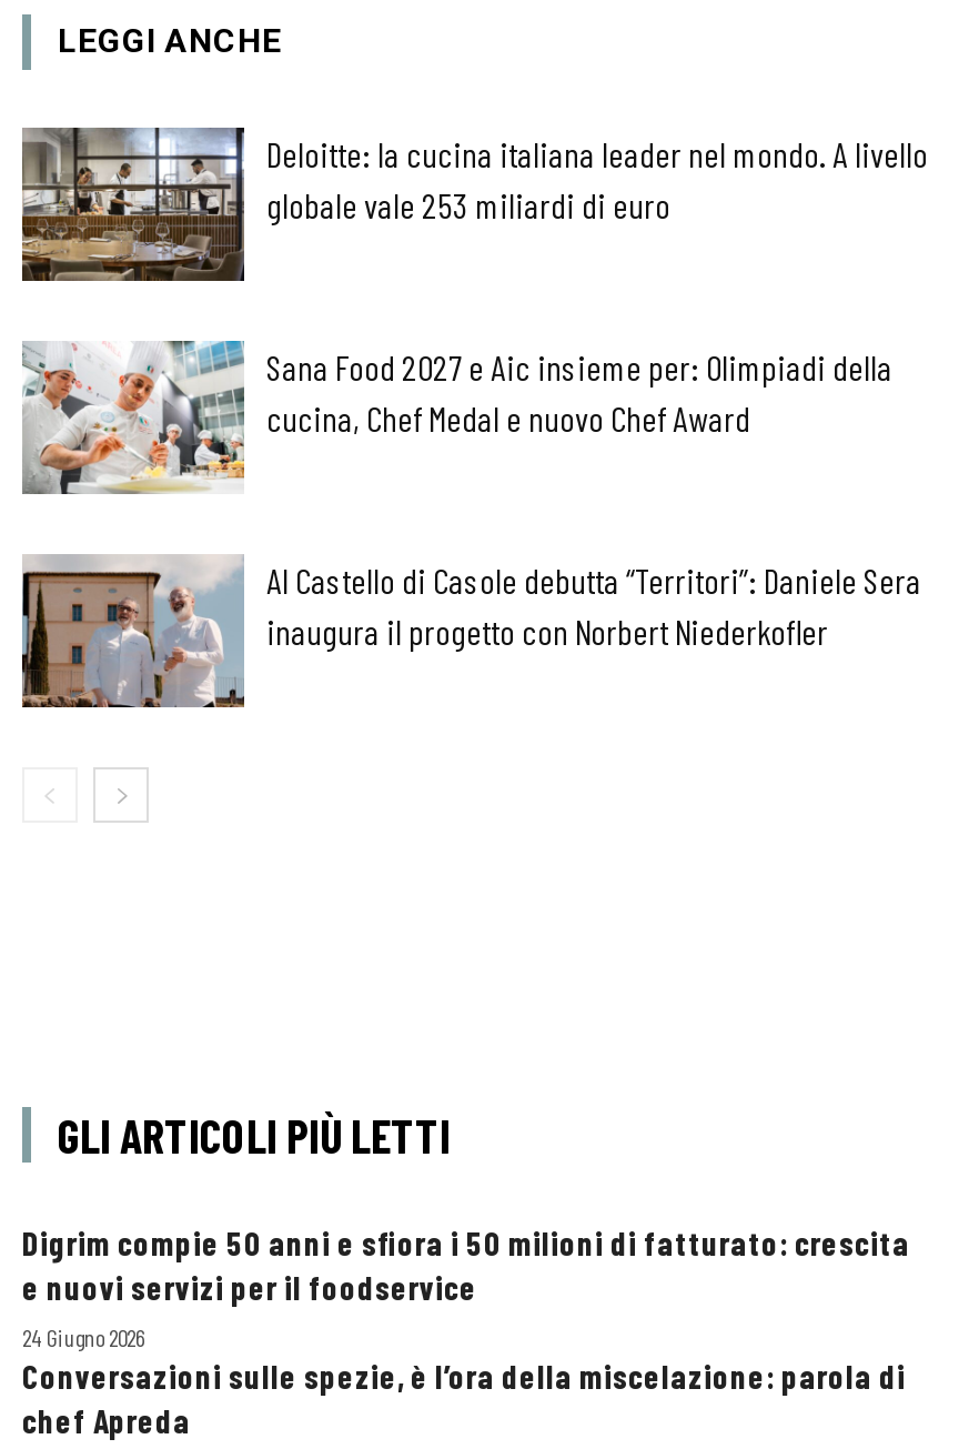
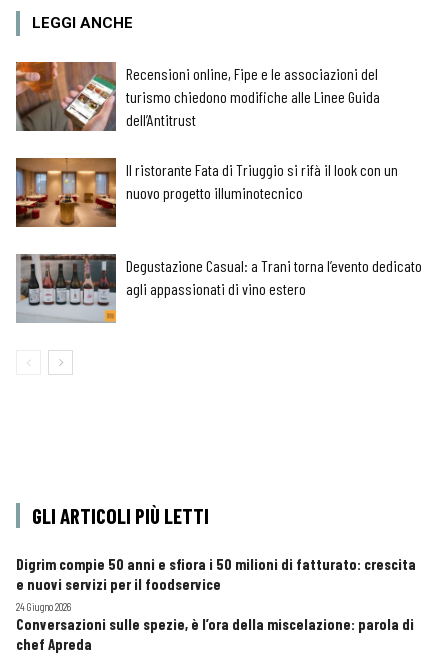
[20,125,928,283] [image] | Deloitte: la cucina italiana leader nel mondo. A livello | globale vale 253 miliardi di euro -> [15,61,380,132] [image] | Recensioni online, Fipe e le associazioni del | turismo chiedono modifiche alle Linee Guida | dell’Antitrust
[20,339,892,496] [image] | Sana Food 2027 e Aic insieme per: Olimpiadi della | cucina, Chef Medal e nuovo Chef Award -> [15,157,398,228] [image] | Il ristorante Fata di Triuggio si rifà il look con un | nuovo progetto illuminotecnico
[20,554,921,710] [image] | Al Castello di Casole debutta “Territori”: Daniele Sera | inaugura il progetto con Norbert Niederkofler -> [16,253,422,322] [image] | Degustazione Casual: a Trani torna l’evento dedicato | agli appassionati di vino estero

